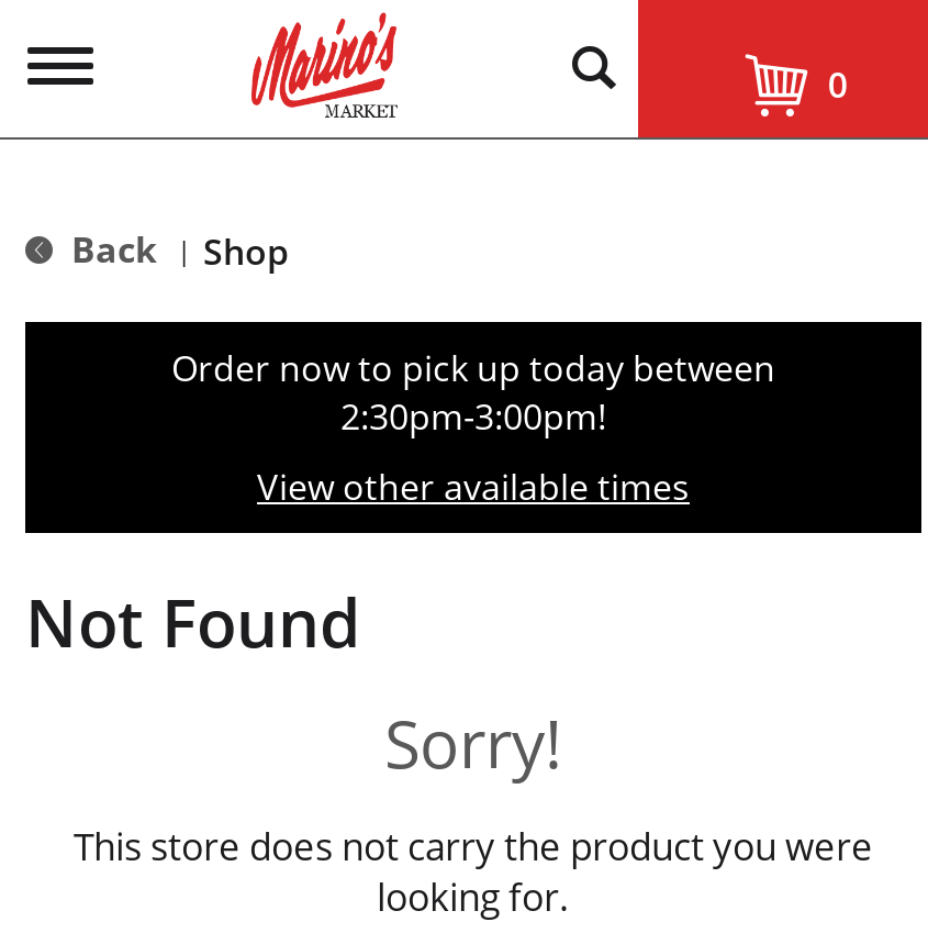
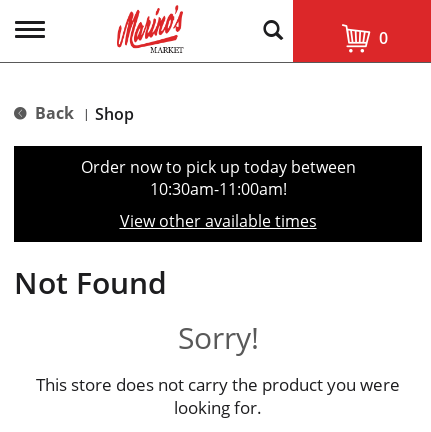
[340,392,606,441] 2:30pm-3:00pm! -> [149,178,286,200] 10:30am-11:00am!

